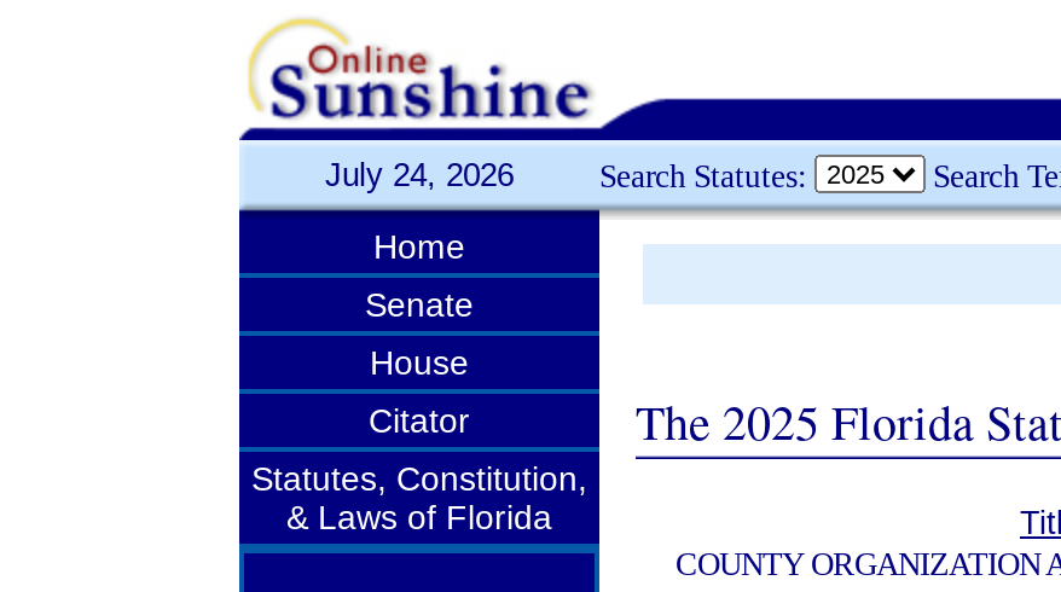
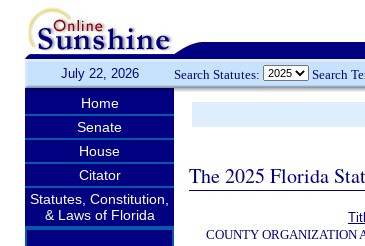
[325,157,514,193] July 24, 2026 -> [60,66,138,81] July 22, 2026

